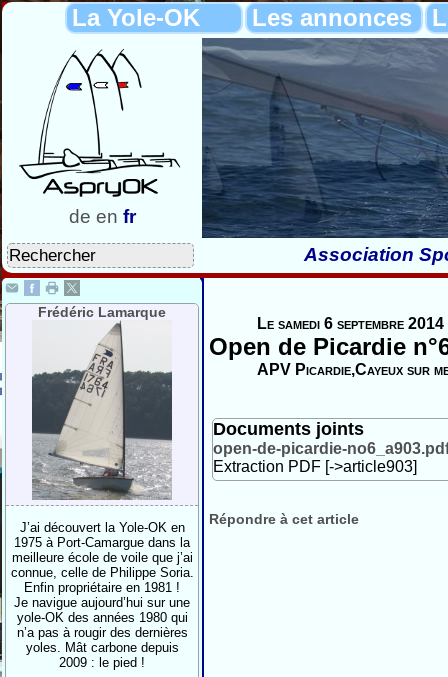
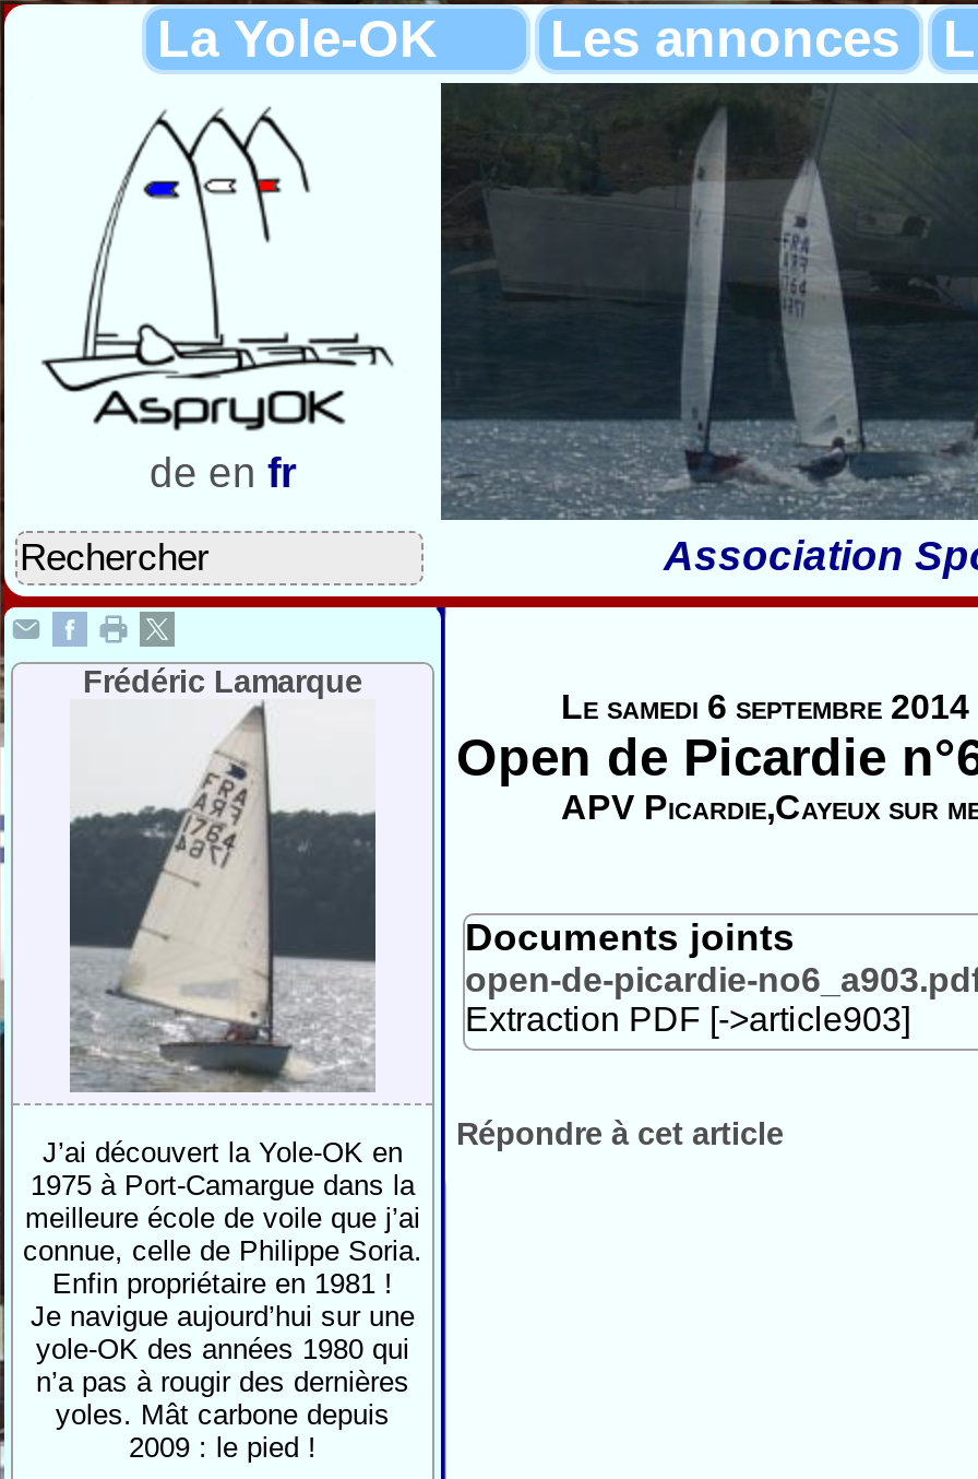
[201,37,445,237] [image] -> [441,81,971,520] [image]

